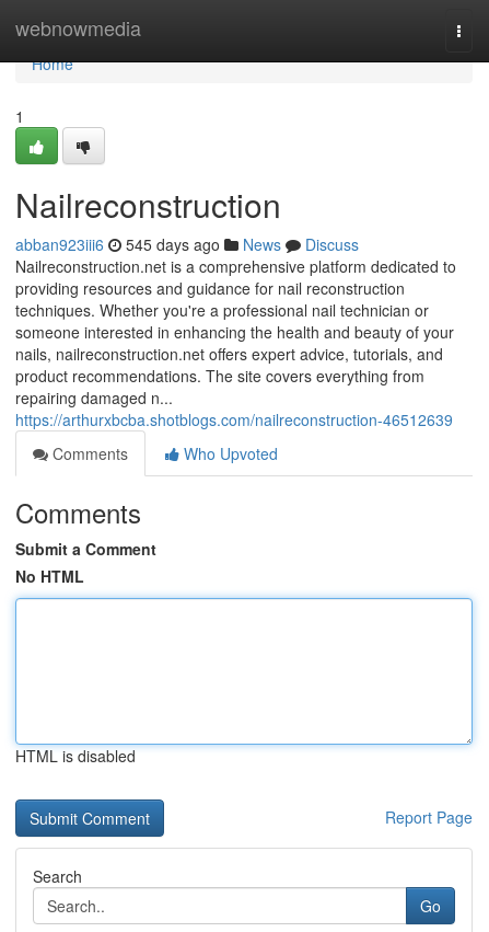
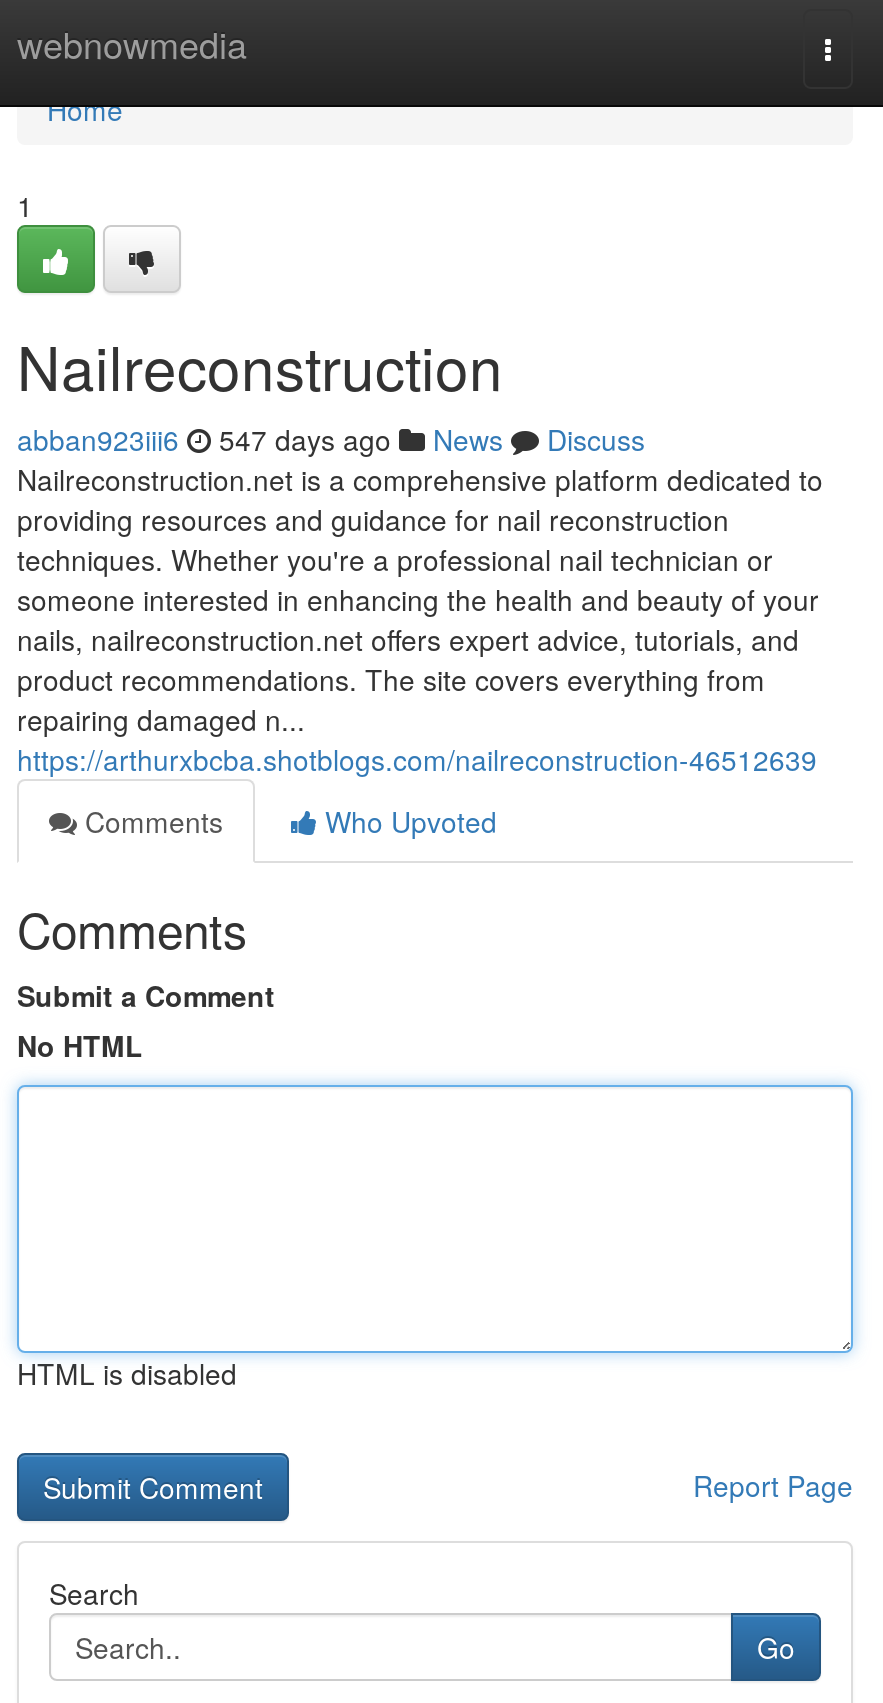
[15,233,359,255] abban923iii6 545 days ago News Discuss -> [17,419,645,459] abban923iii6 547 days ago News Discuss

